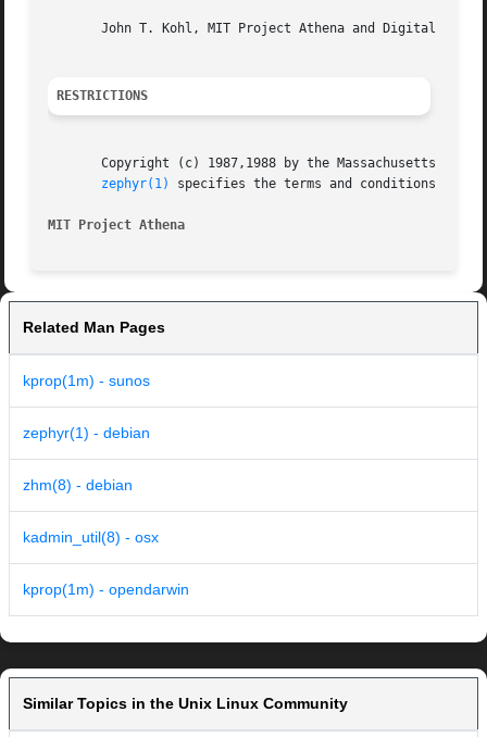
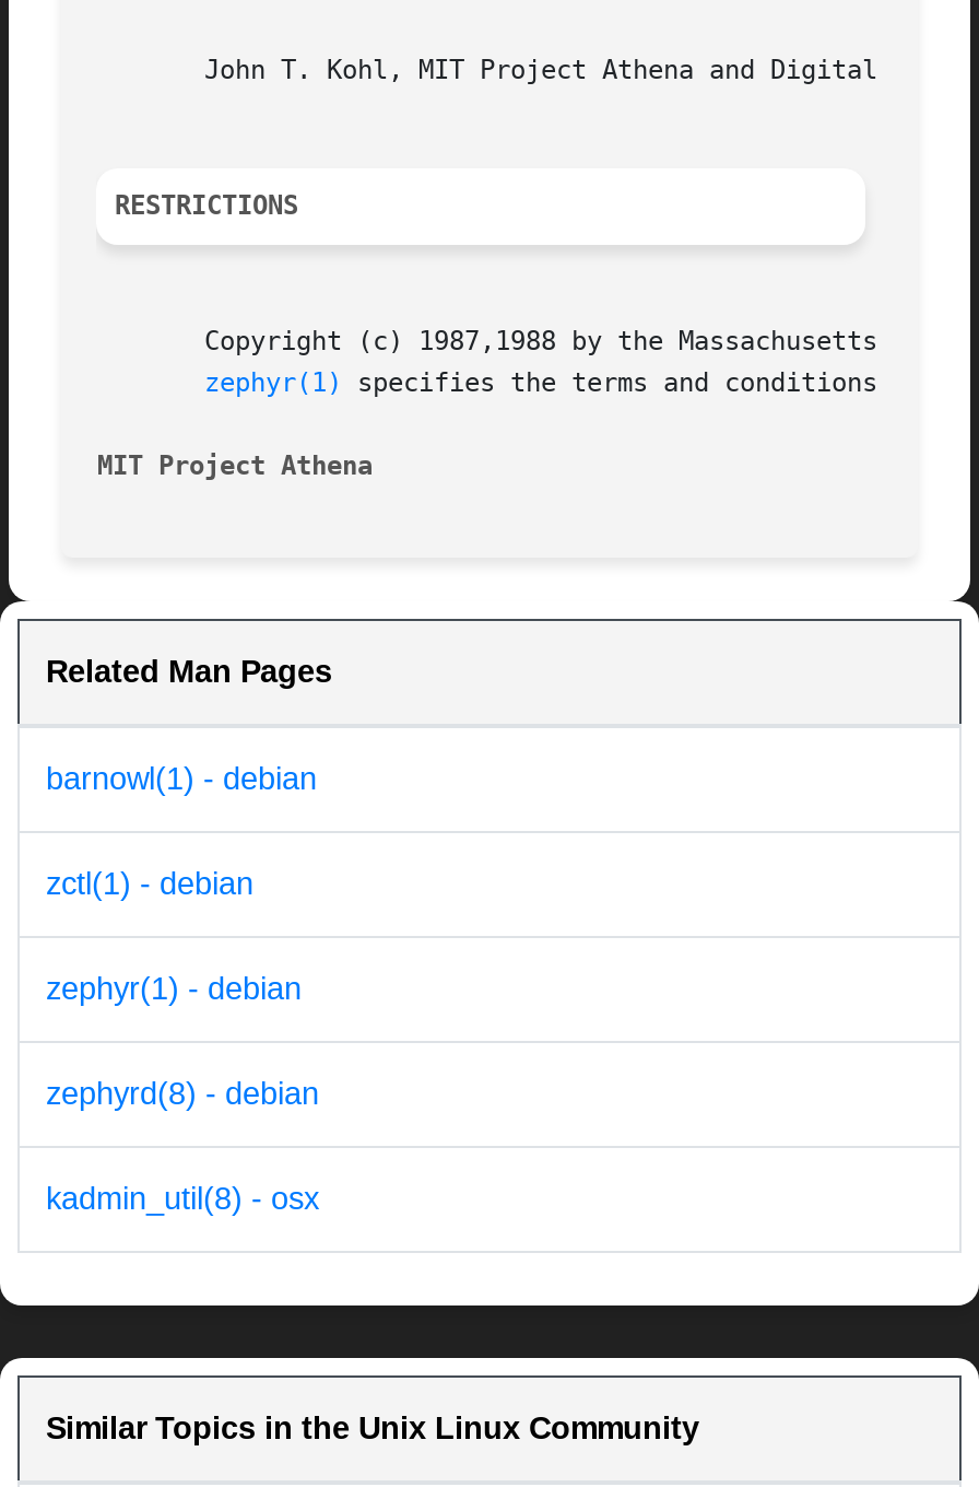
[23,372,150,389] kprop(1m) - sunos -> [46,762,317,902] barnowl(1) - debian | zctl(1) - debian
moved [23,424,150,442] -> [46,972,302,1007]: zephyr(1) - debian
[23,476,133,494] zhm(8) - debian -> [46,1077,319,1112] zephyrd(8) - debian
moved [23,529,159,546] -> [46,1182,319,1216]: kadmin_util(8) - osx
[23,581,189,598] kprop(1m) - opendarwin -> none

